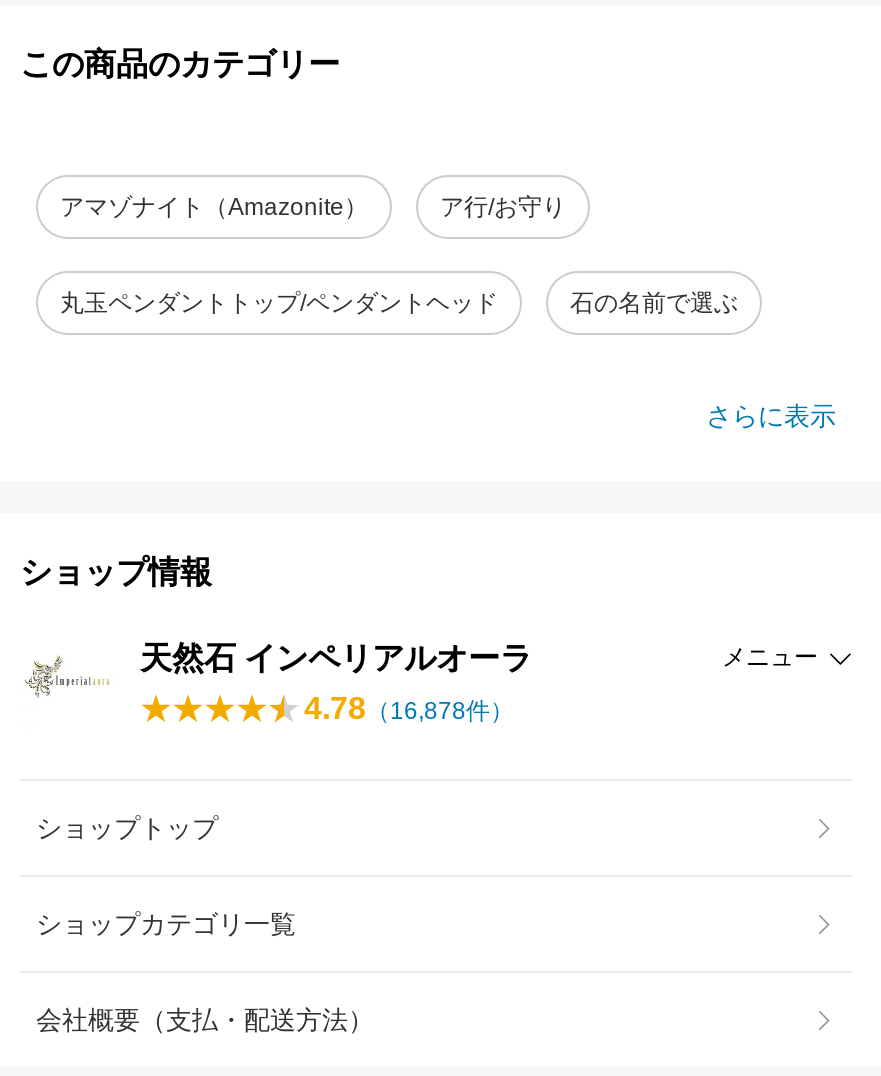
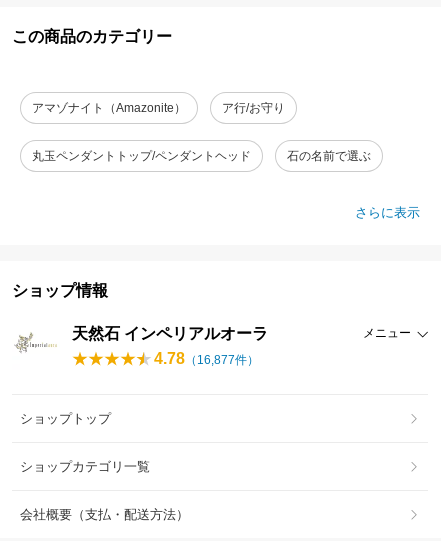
[304,691,514,725] 4.78（16,878件） -> [154,350,259,367] 4.78（16,877件）

